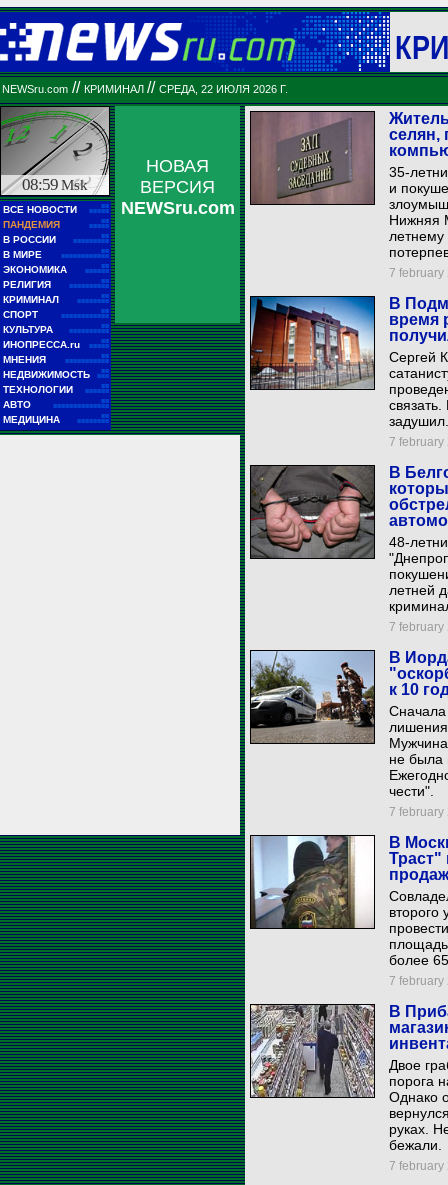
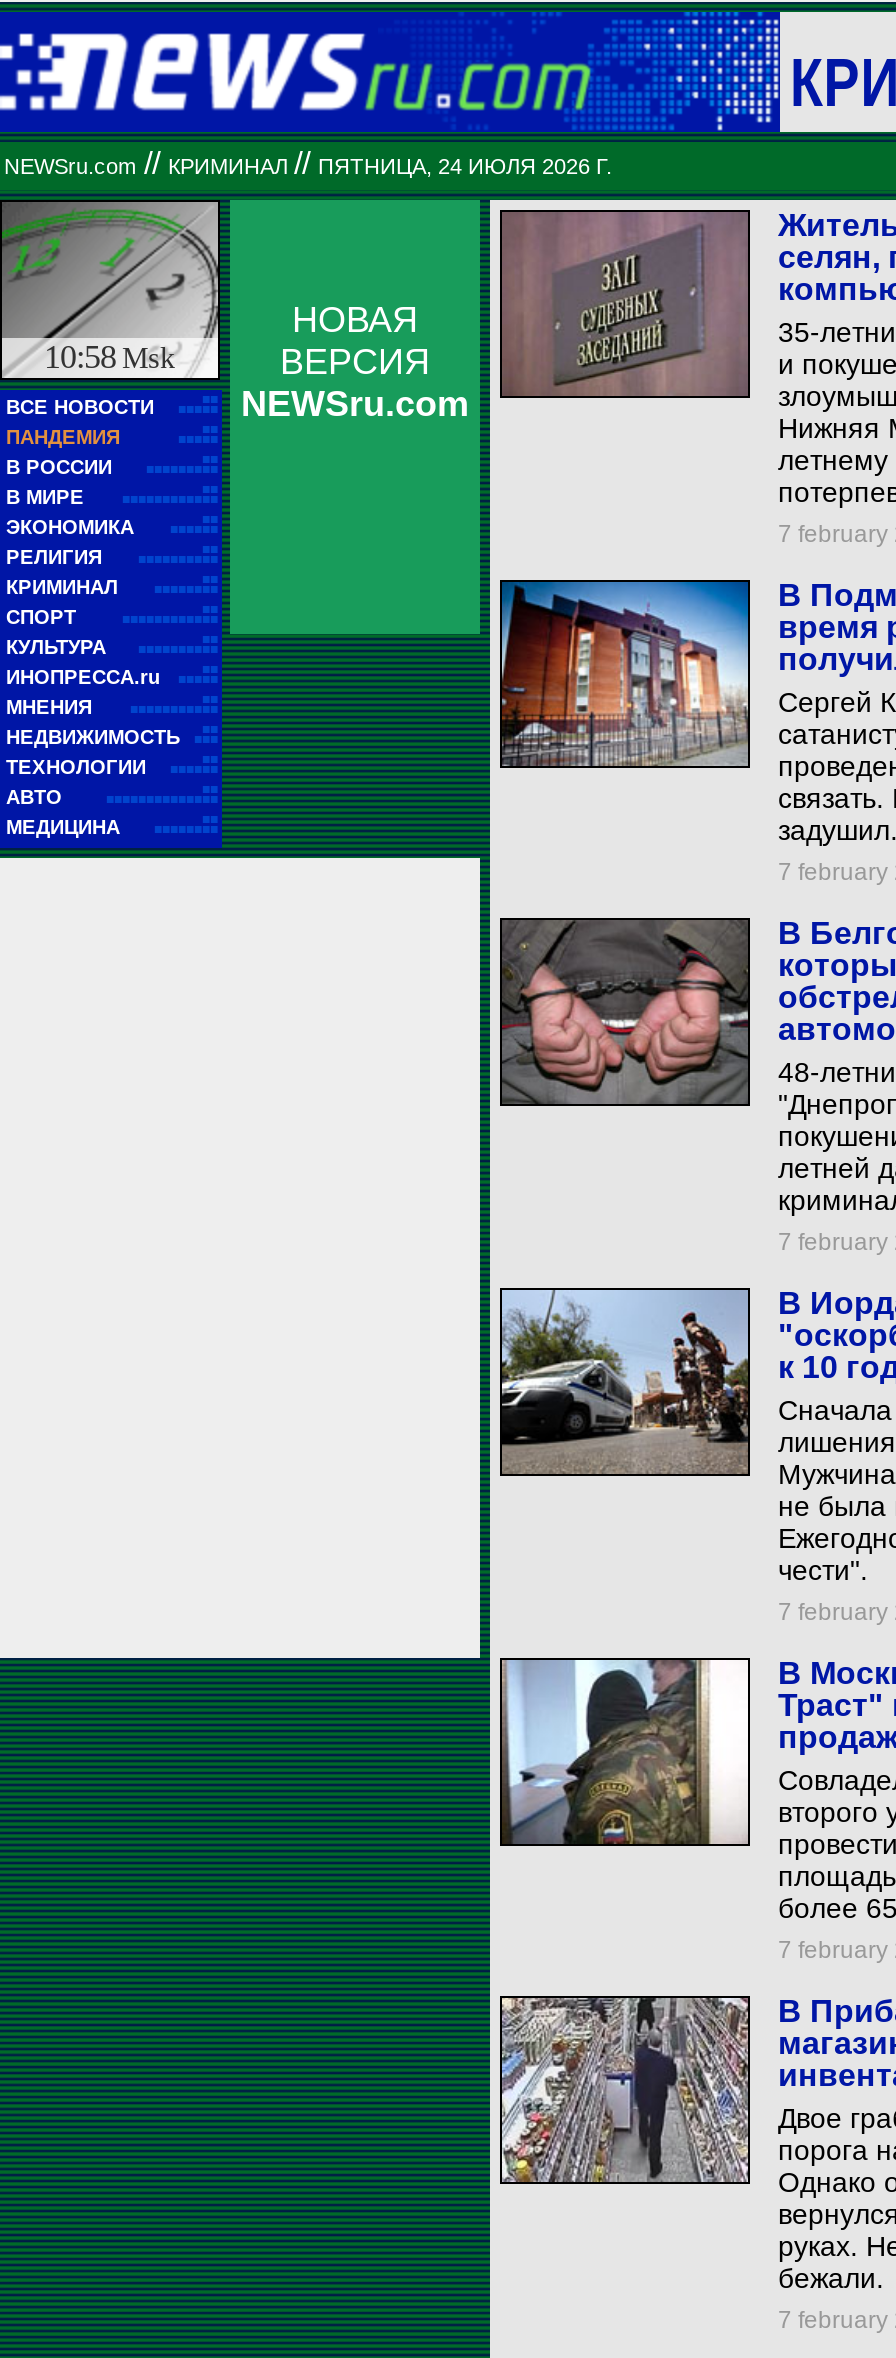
[2,79,288,96] NEWSru.com // КРИМИНАЛ // СРЕДА, 22 ИЮЛЯ 2026 Г. -> [4,146,612,180] NEWSru.com // КРИМИНАЛ // ПЯТНИЦА, 24 ИЮЛЯ 2026 Г.
[22,175,88,194] 08:59 Msk -> [44,338,176,376] 10:58 Msk

